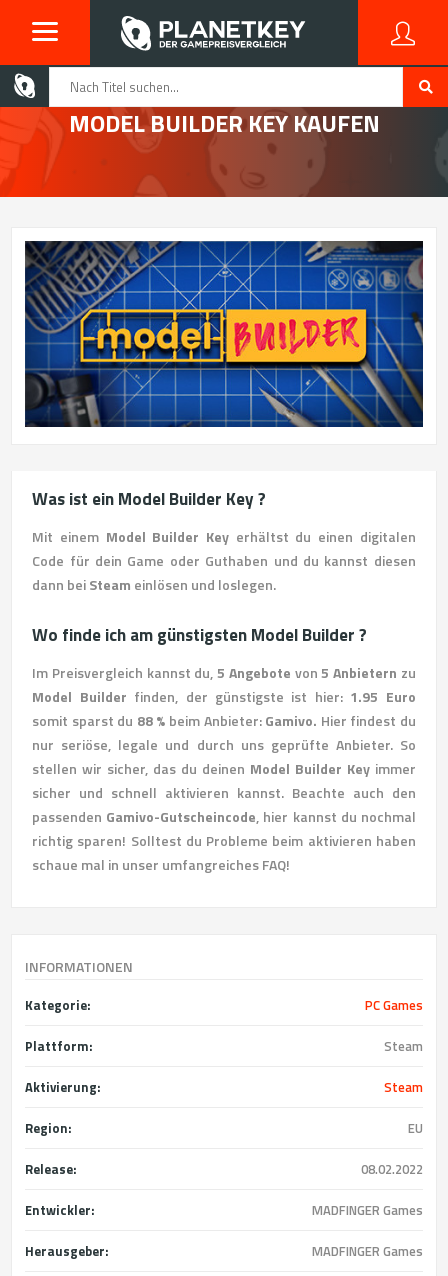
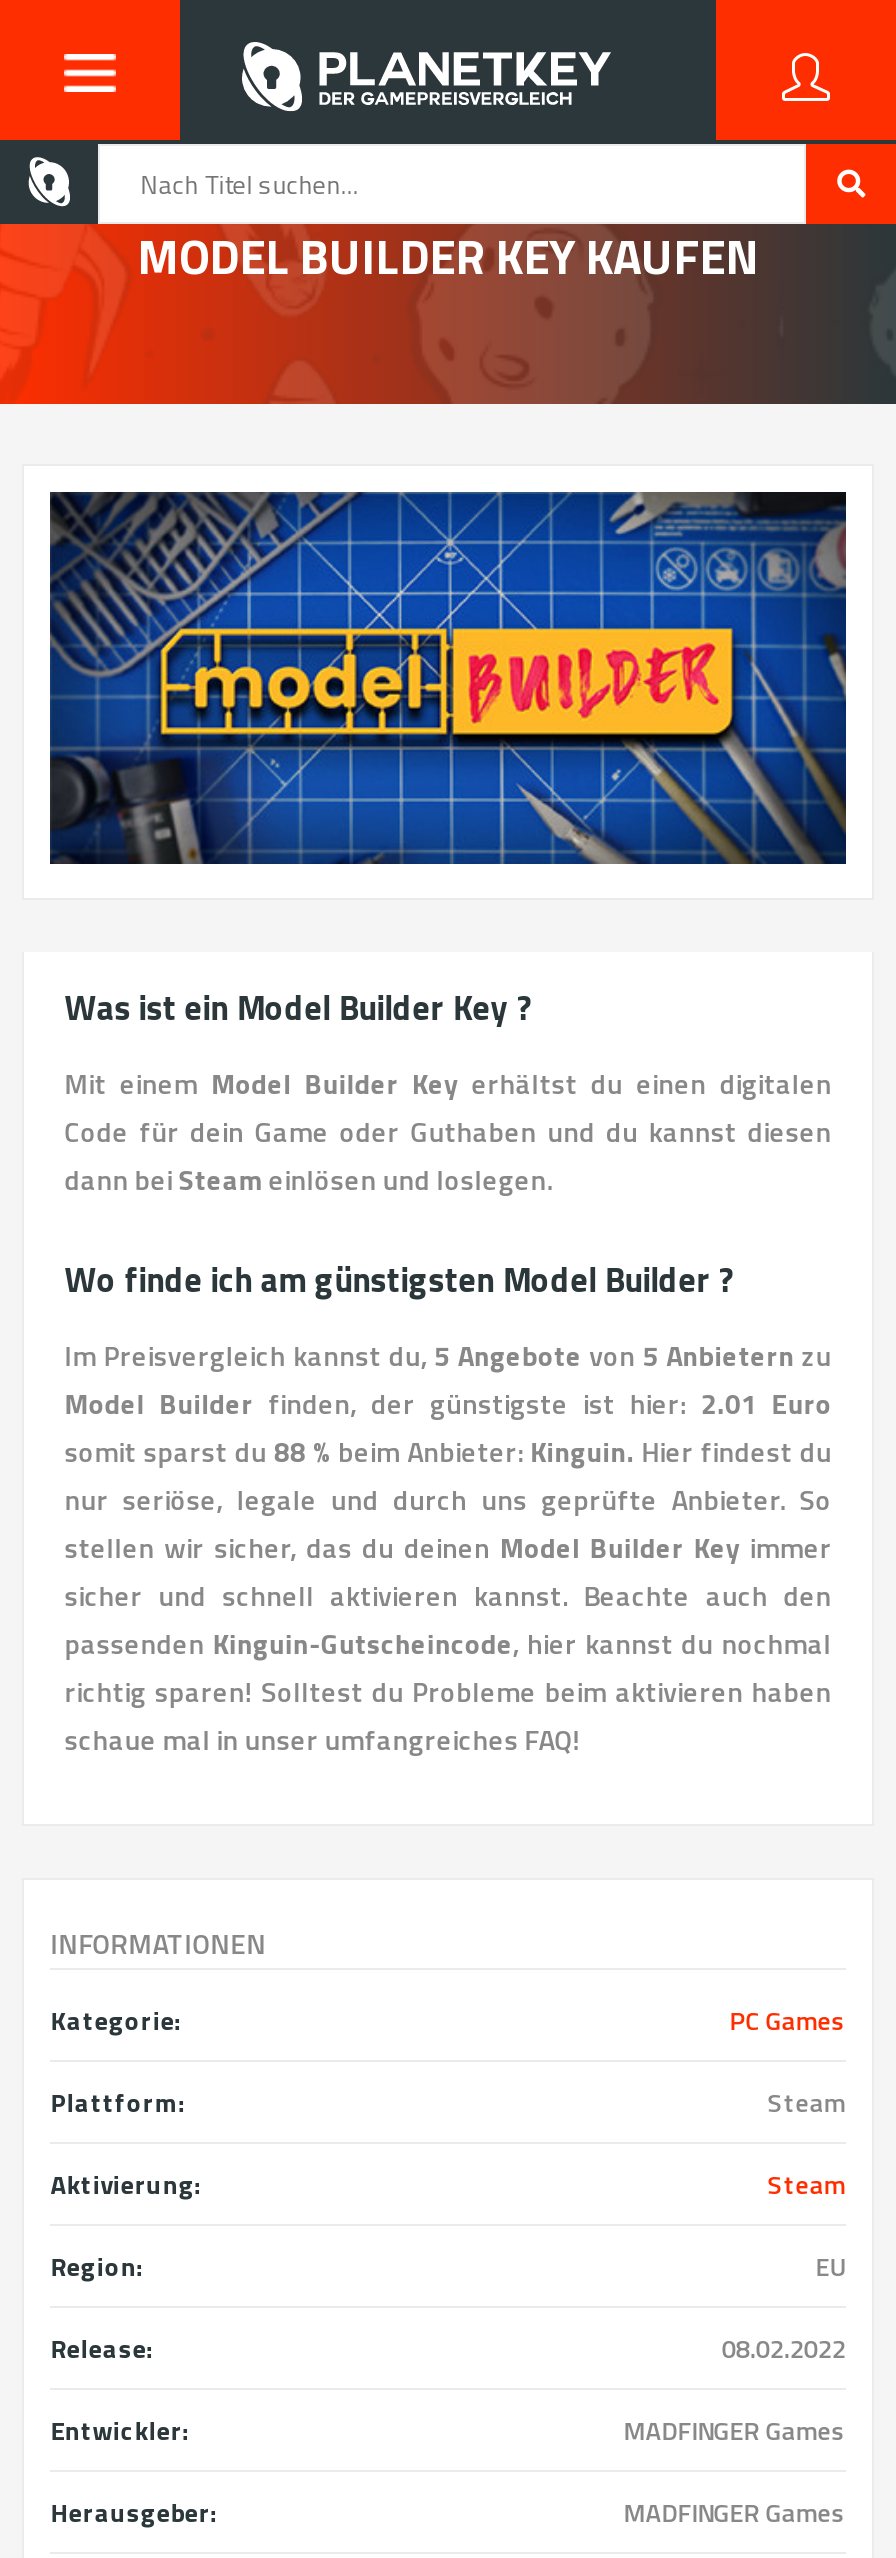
[32,686,416,707] Model Builder finden, der günstigste ist hier: 1.95 Euro -> [64,1382,832,1424] Model Builder finden, der günstigste ist hier: 2.01 Euro
[32,710,416,731] somit sparst du 88 % beim Anbieter: Gamivo. Hier findest du -> [64,1430,832,1472] somit sparst du 88 % beim Anbieter: Kinguin. Hier findest du
[32,806,416,827] passenden Gamivo-Gutscheincode, hier kannst du nochmal -> [64,1622,832,1664] passenden Kinguin-Gutscheincode, hier kannst du nochmal

